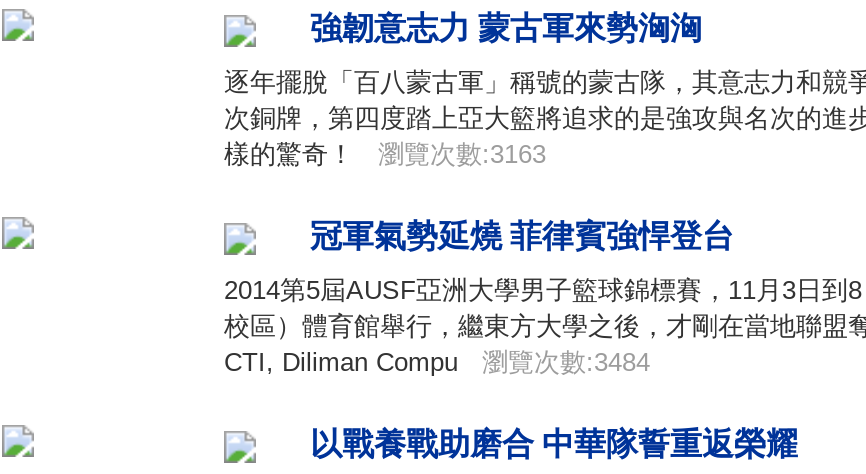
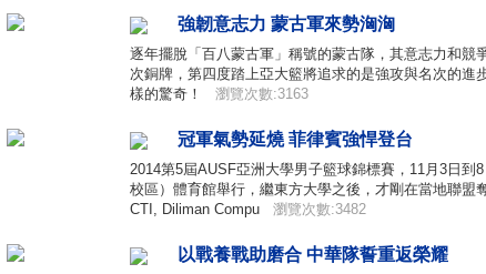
[224,347,650,377] CTI, Diliman Compu瀏覽次數:3484 -> [130,201,366,217] CTI, Diliman Compu瀏覽次數:3482

